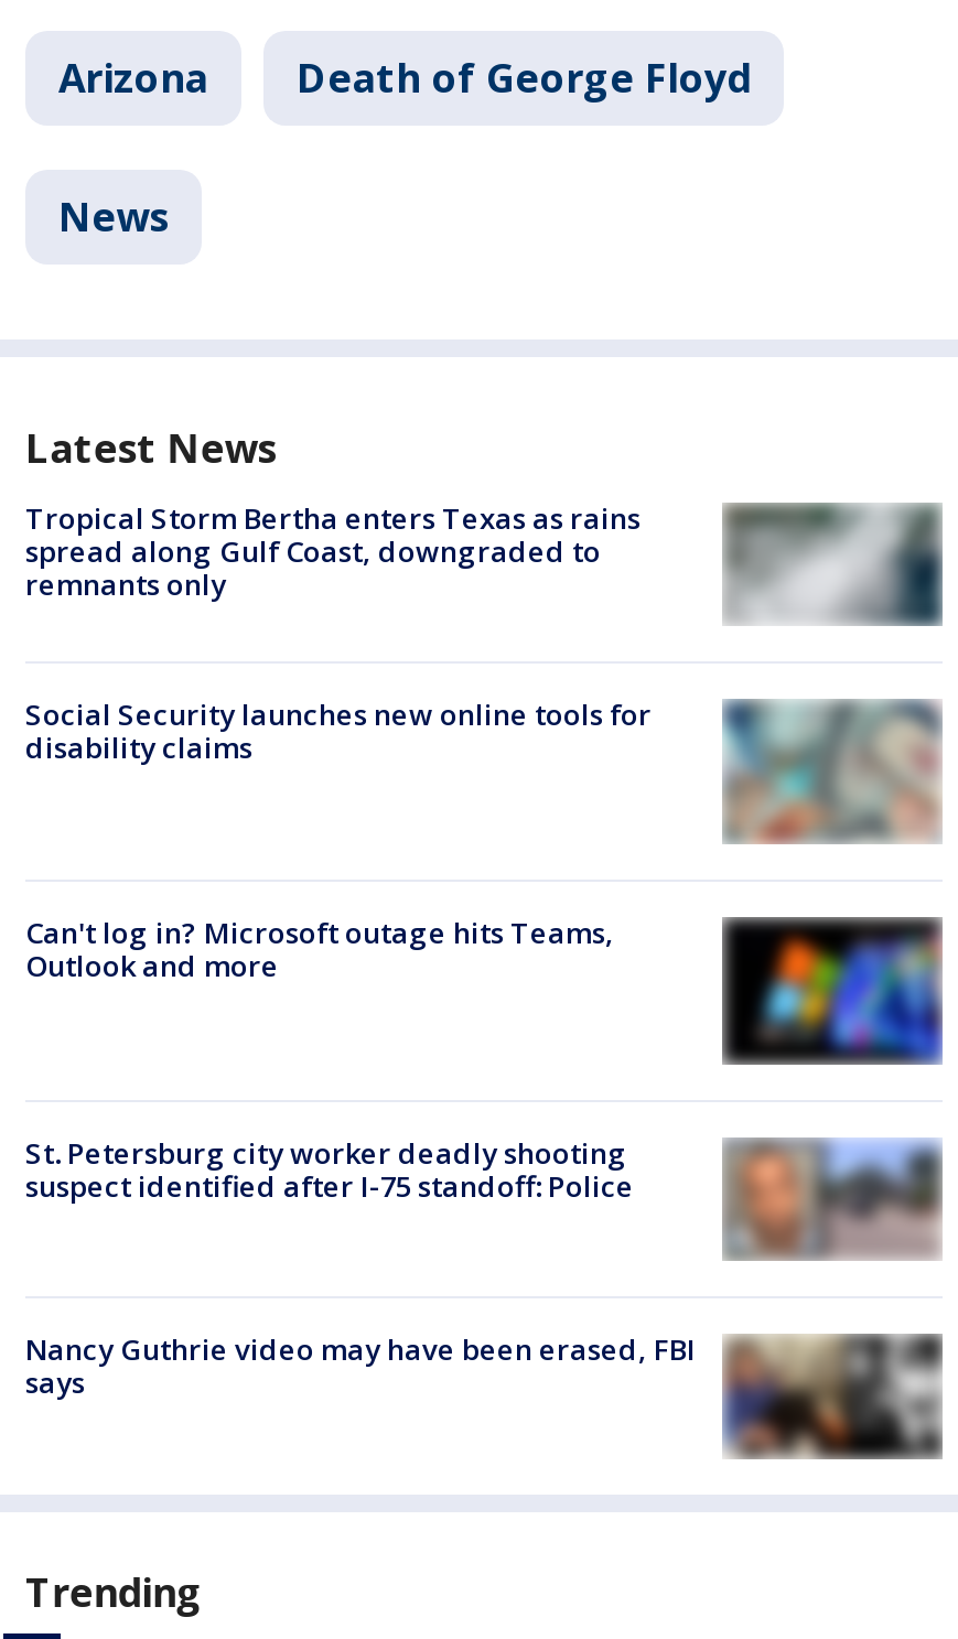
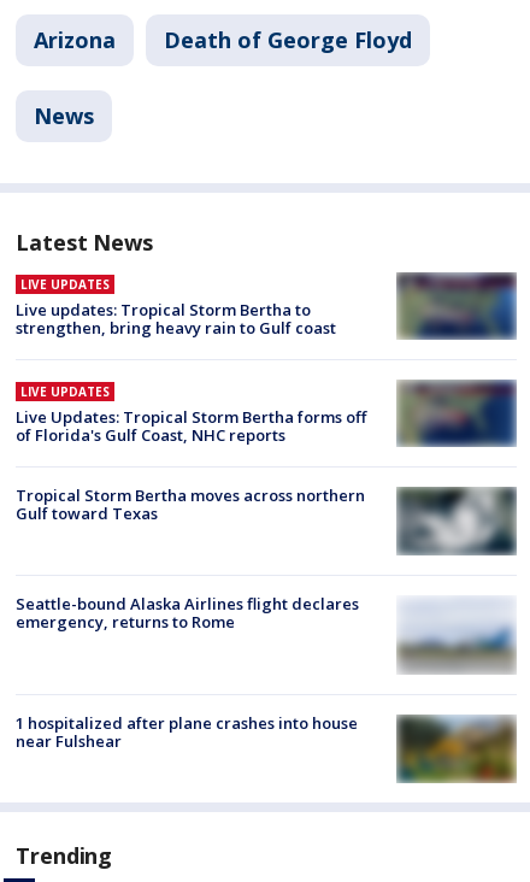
[25,498,641,604] Tropical Storm Bertha enters Texas as rains | spread along Gulf Coast, downgraded to | remnants only -> [16,276,336,338] LIVE UPDATES | Live updates: Tropical Storm Bertha to | strengthen, bring heavy rain to Gulf coast
[729,505,943,626] [image] -> [397,272,517,340] [image]
[25,695,943,844] [image] | Social Security launches new online tools for | disability claims -> [16,380,517,447] [image] | LIVE UPDATES | Live Updates: Tropical Storm Bertha forms off | of Florida's Gulf Coast, NHC reports
[25,913,614,986] Can't log in? Microsoft outage hits Teams, | Outlook and more -> [16,485,365,525] Tropical Storm Bertha moves across northern | Gulf toward Texas
[720,917,945,1067] [image] -> [396,487,517,568] [image]
[25,1122,943,1259] [image] | St. Petersburg city worker deadly shooting | suspect identified after I-75 standoff: Police -> [16,592,516,672] [image] | Seattle-bound Alaska Airlines flight declares | emergency, returns to Rome
[25,1330,943,1459] [image] | Nancy Guthrie video may have been erased, FBI | says -> [16,712,517,783] [image] | 1 hospitalized after plane crashes into house | near Fulshear

